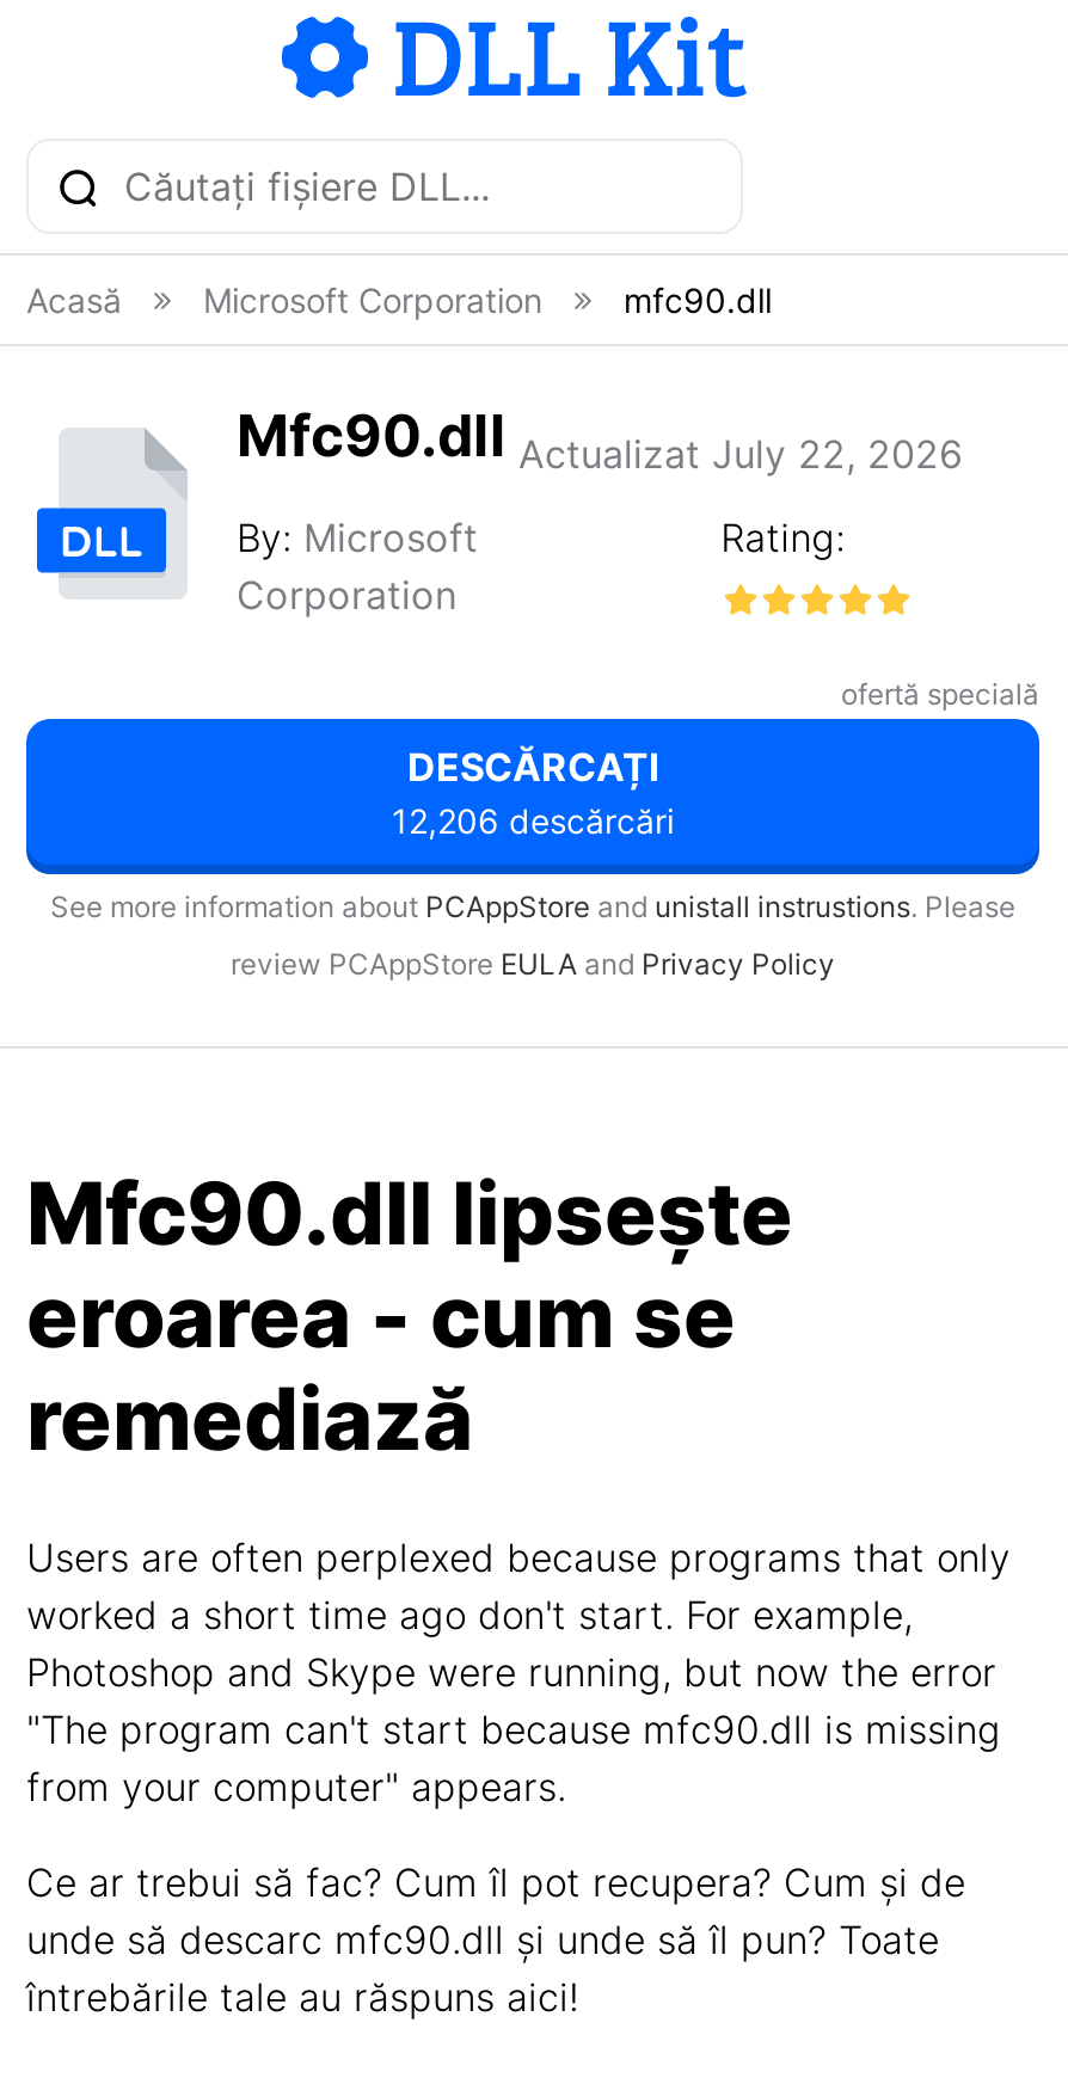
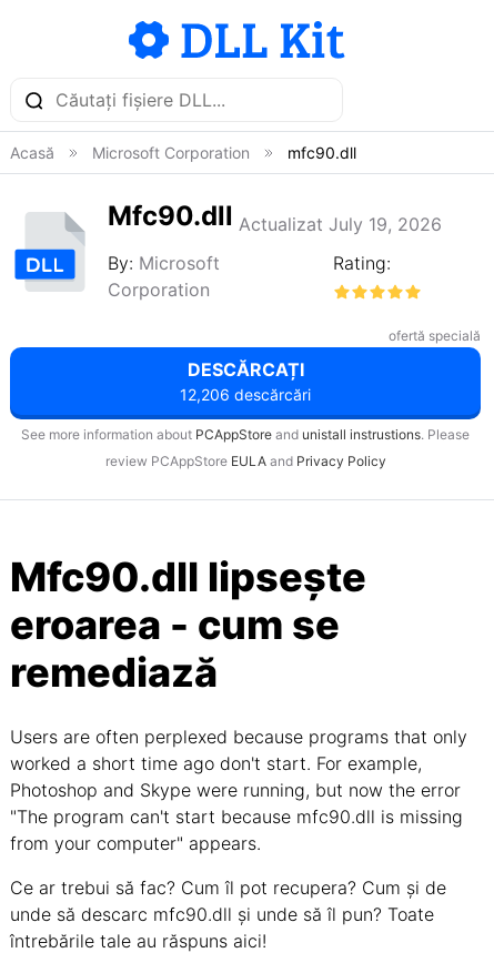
[237,401,963,478] Mfc90.dll Actualizat July 22, 2026 -> [108,200,442,235] Mfc90.dll Actualizat July 19, 2026

